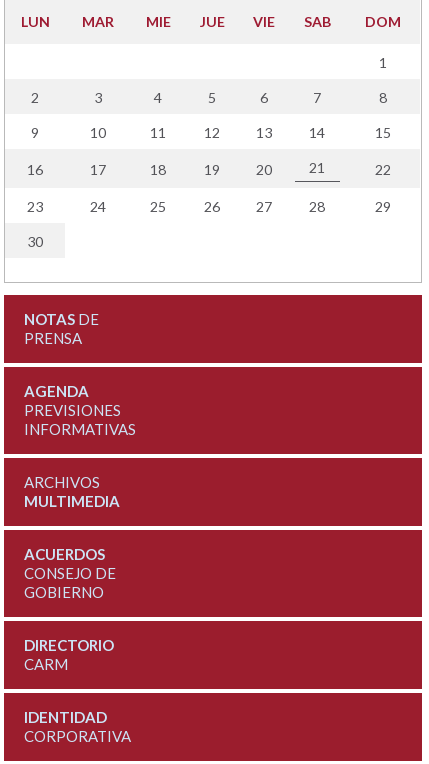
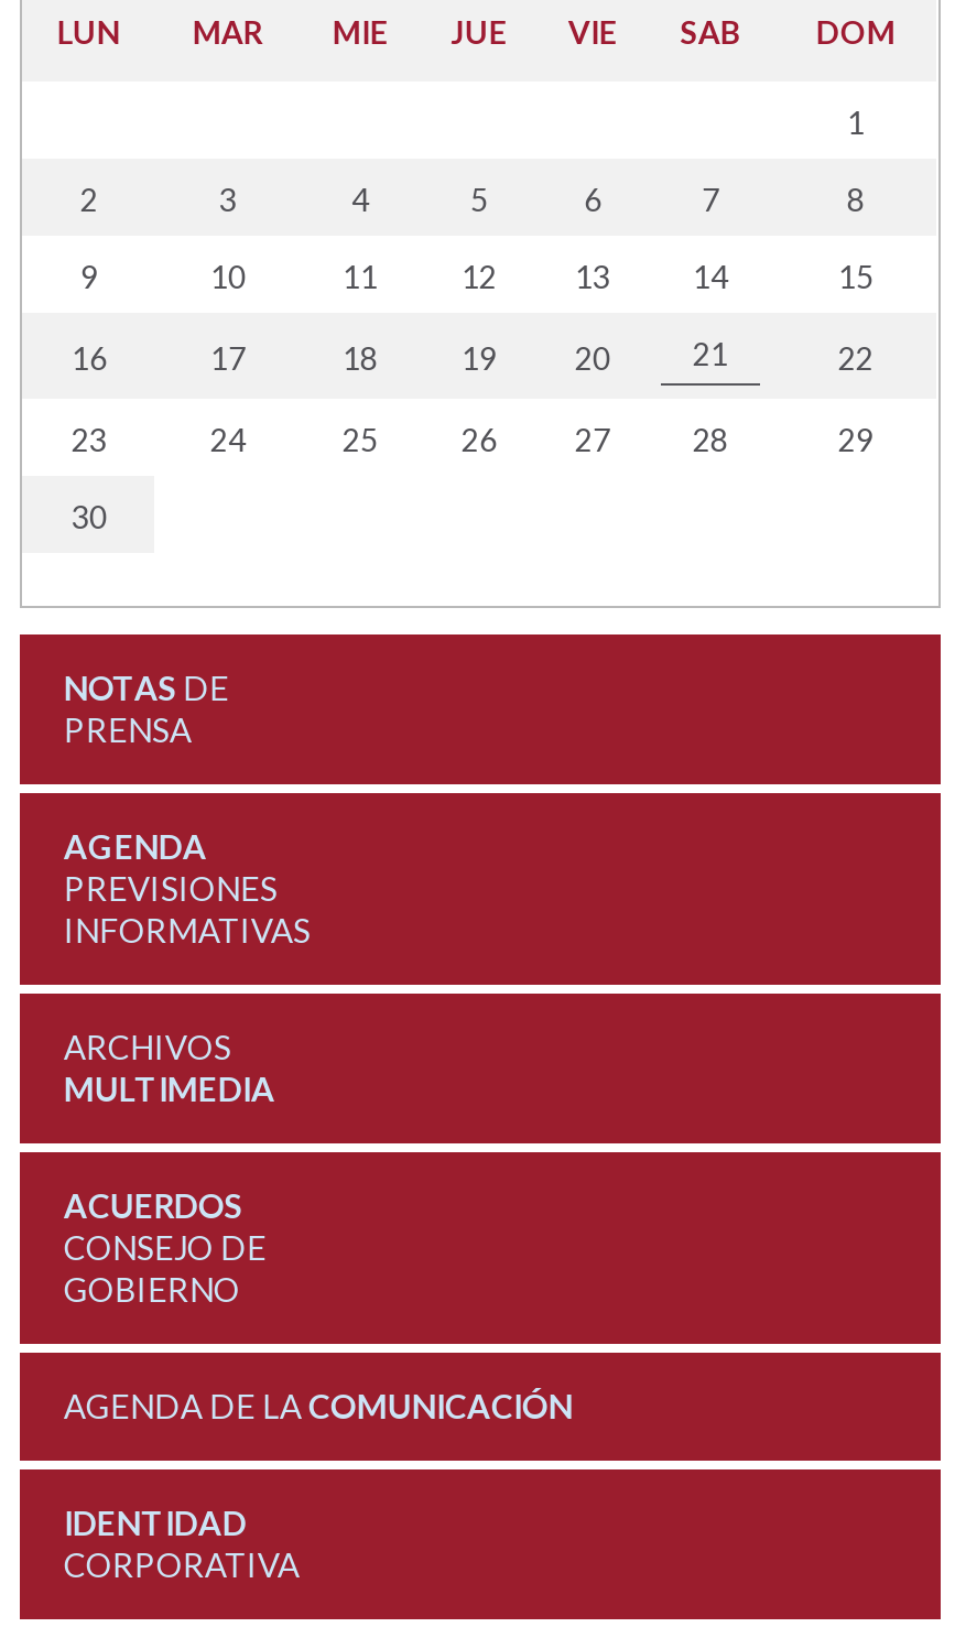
[24,636,114,673] DIRECTORIO | CARM -> [63,1386,572,1425] AGENDA DE LA COMUNICACIÓN

